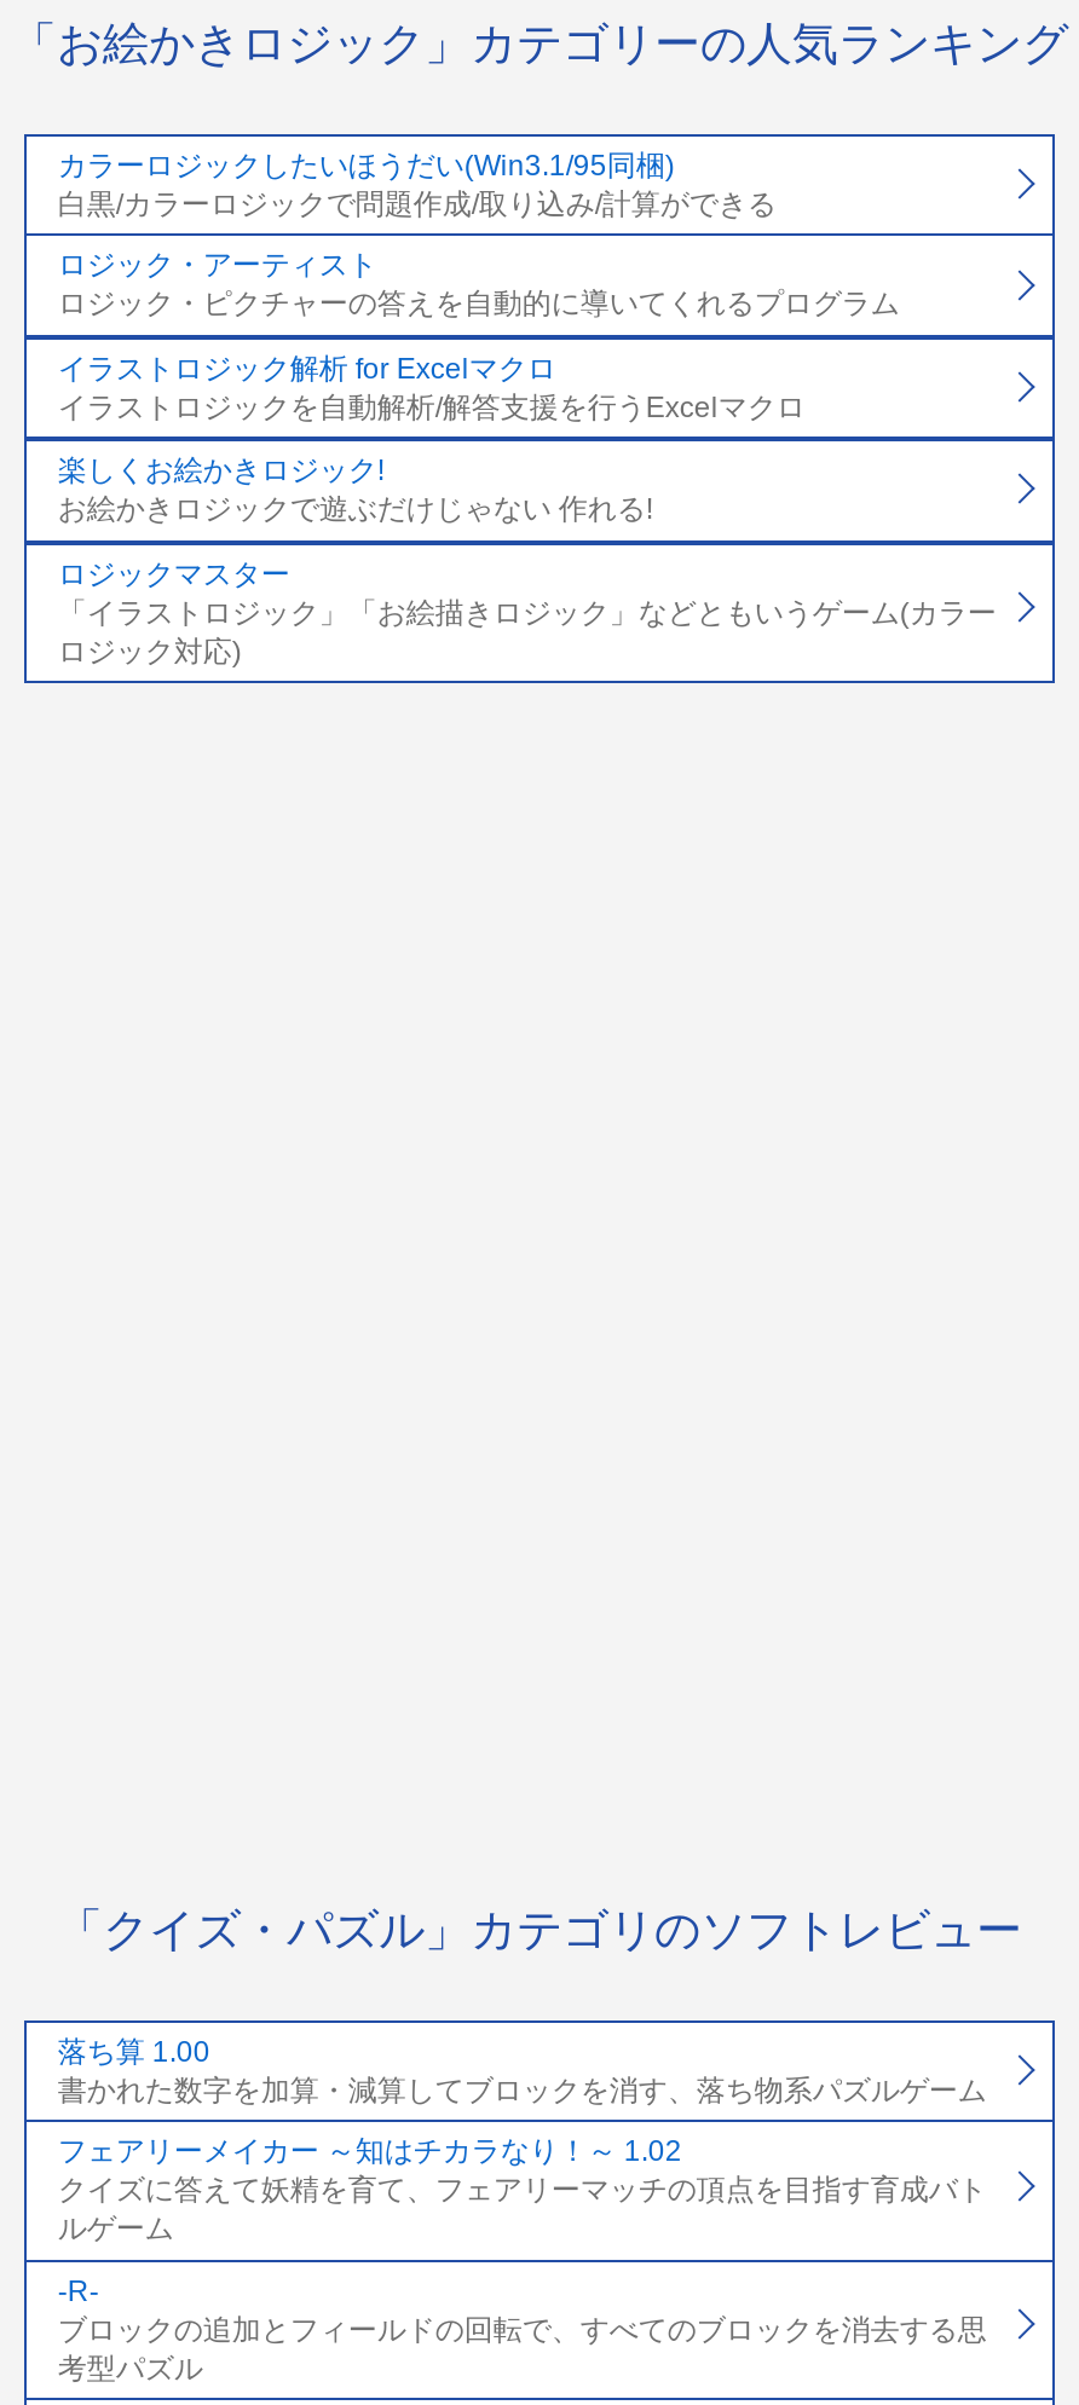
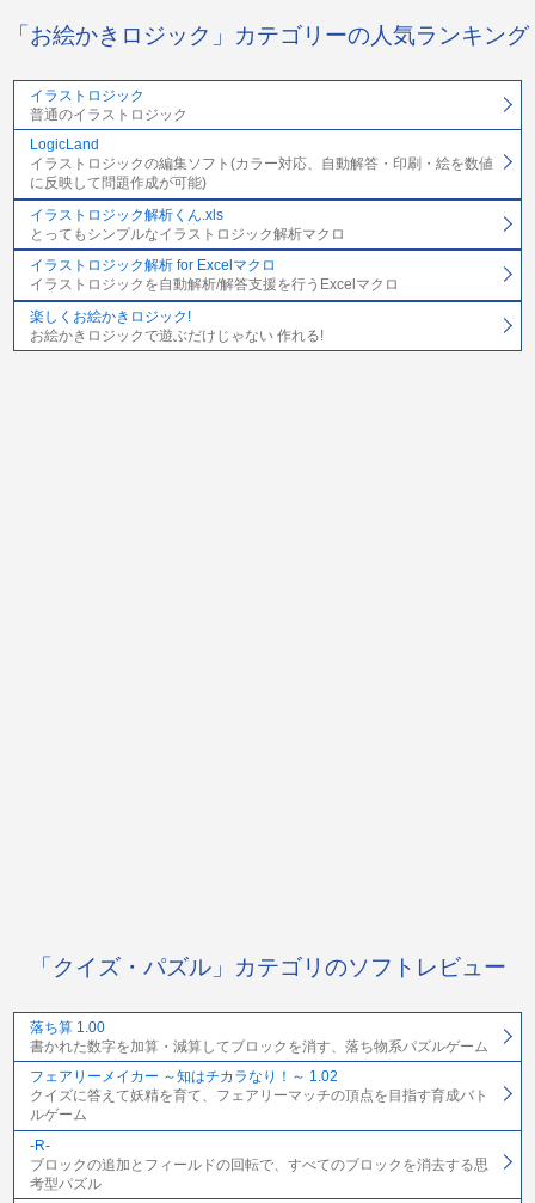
[58,148,900,321] カラーロジックしたいほうだい(Win3.1/95同梱) | 白黒/カラーロジックで問題作成/取り込み/計算ができる | ロジック・アーティスト | ロジック・ピクチャーの答えを自動的に導いてくれるプログラム -> [30,87,493,242] イラストロジック | 普通のイラストロジック | LogicLand | イラストロジックの編集ソフト(カラー対応、自動解答・印刷・絵を数値 | に反映して問題作成が可能) | イラストロジック解析くん.xls | とってもシンプルなイラストロジック解析マクロ
moved [58,351,805,527] -> [30,257,399,344]: イラストロジック解析 for Excelマクロ | イラストロジックを自動解析/解答支援を行うExcelマクロ | 楽しくお絵かきロジック! | お絵かきロジックで遊ぶだけじゃない 作れる!
[58,557,997,668] ロジックマスター | 「イラストロジック」「お絵描きロジック」などともいうゲーム(カラー | ロジック対応) -> none

